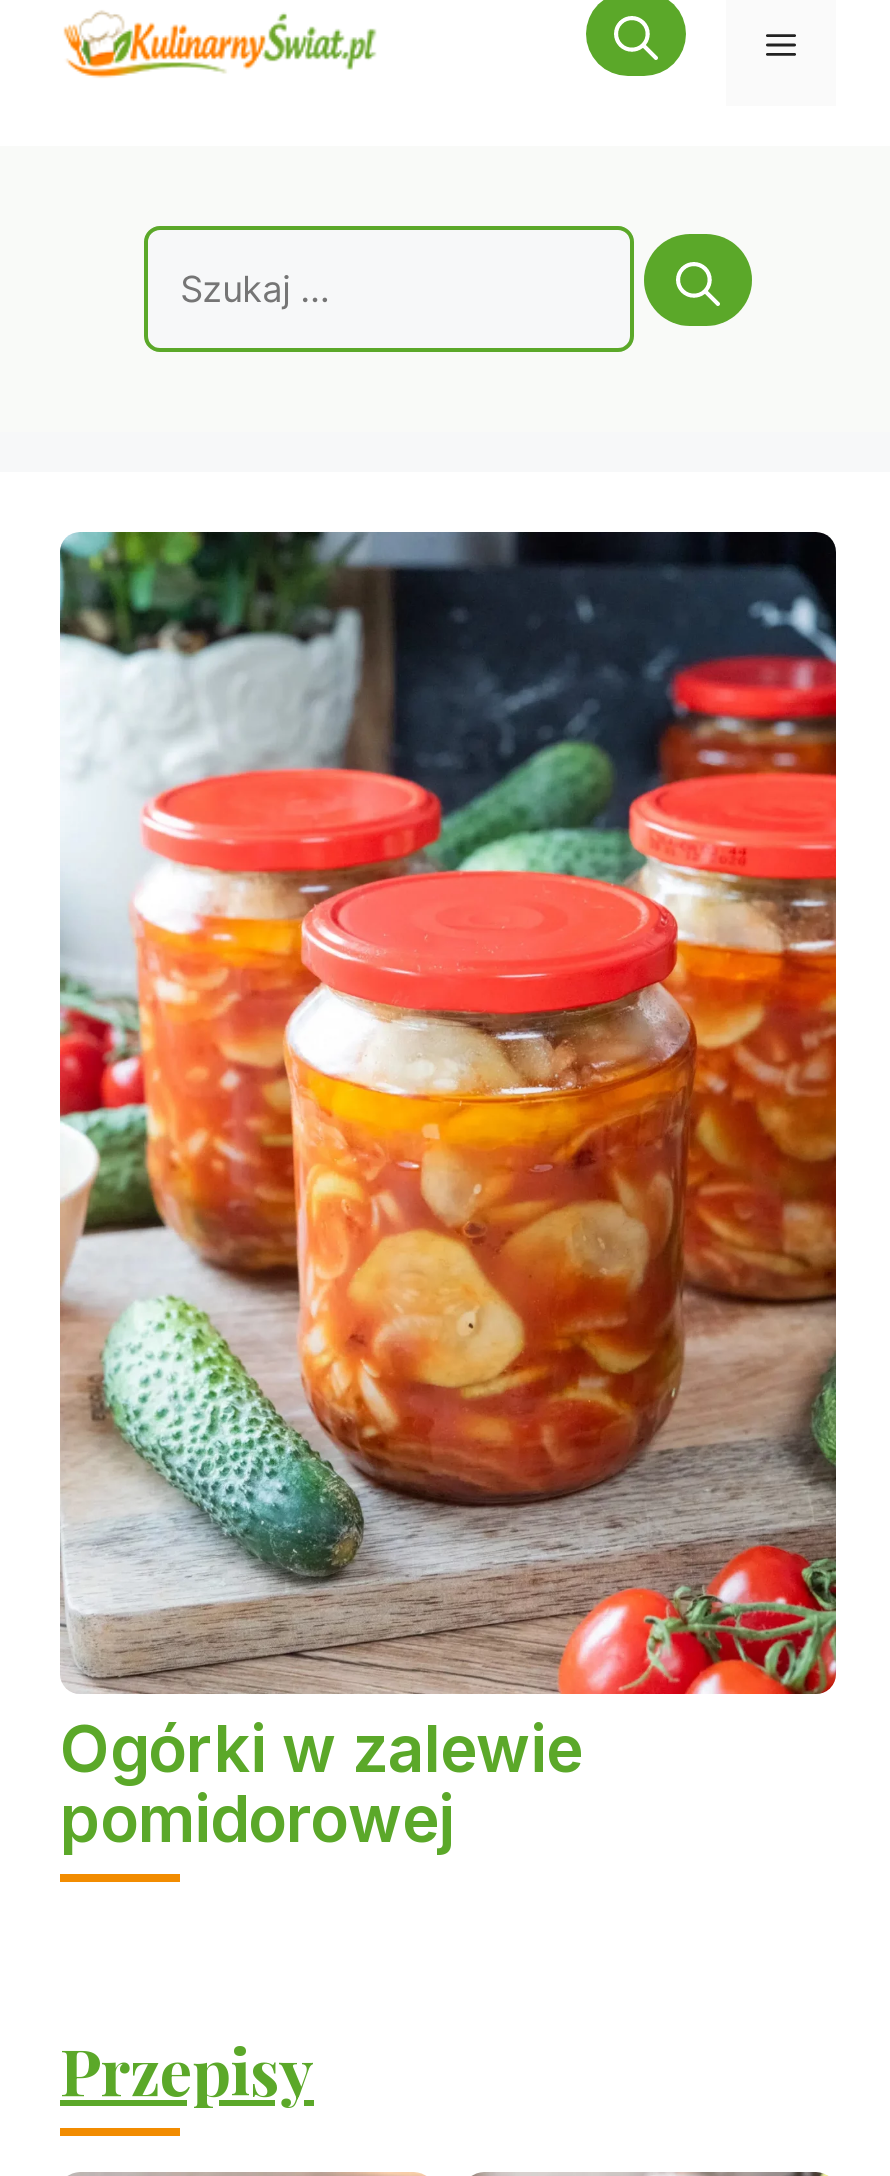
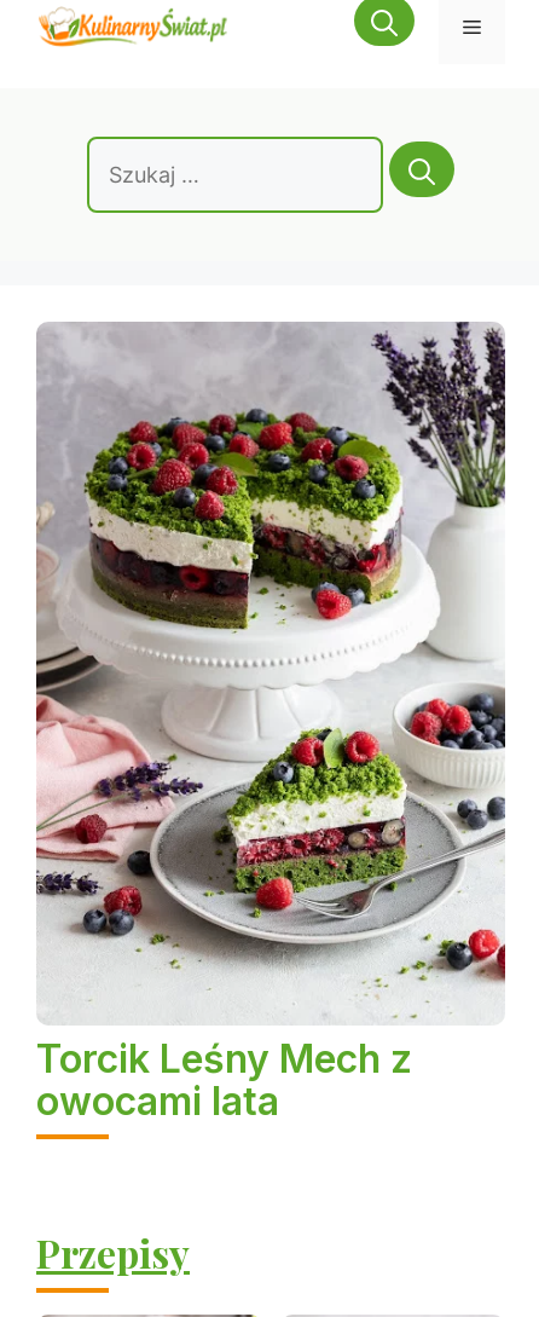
[58,530,838,1858] [image] | Ogórki w zalewie | pomidorowej -> [35,320,506,1125] [image] | Torcik Leśny Mech z | owocami lata

